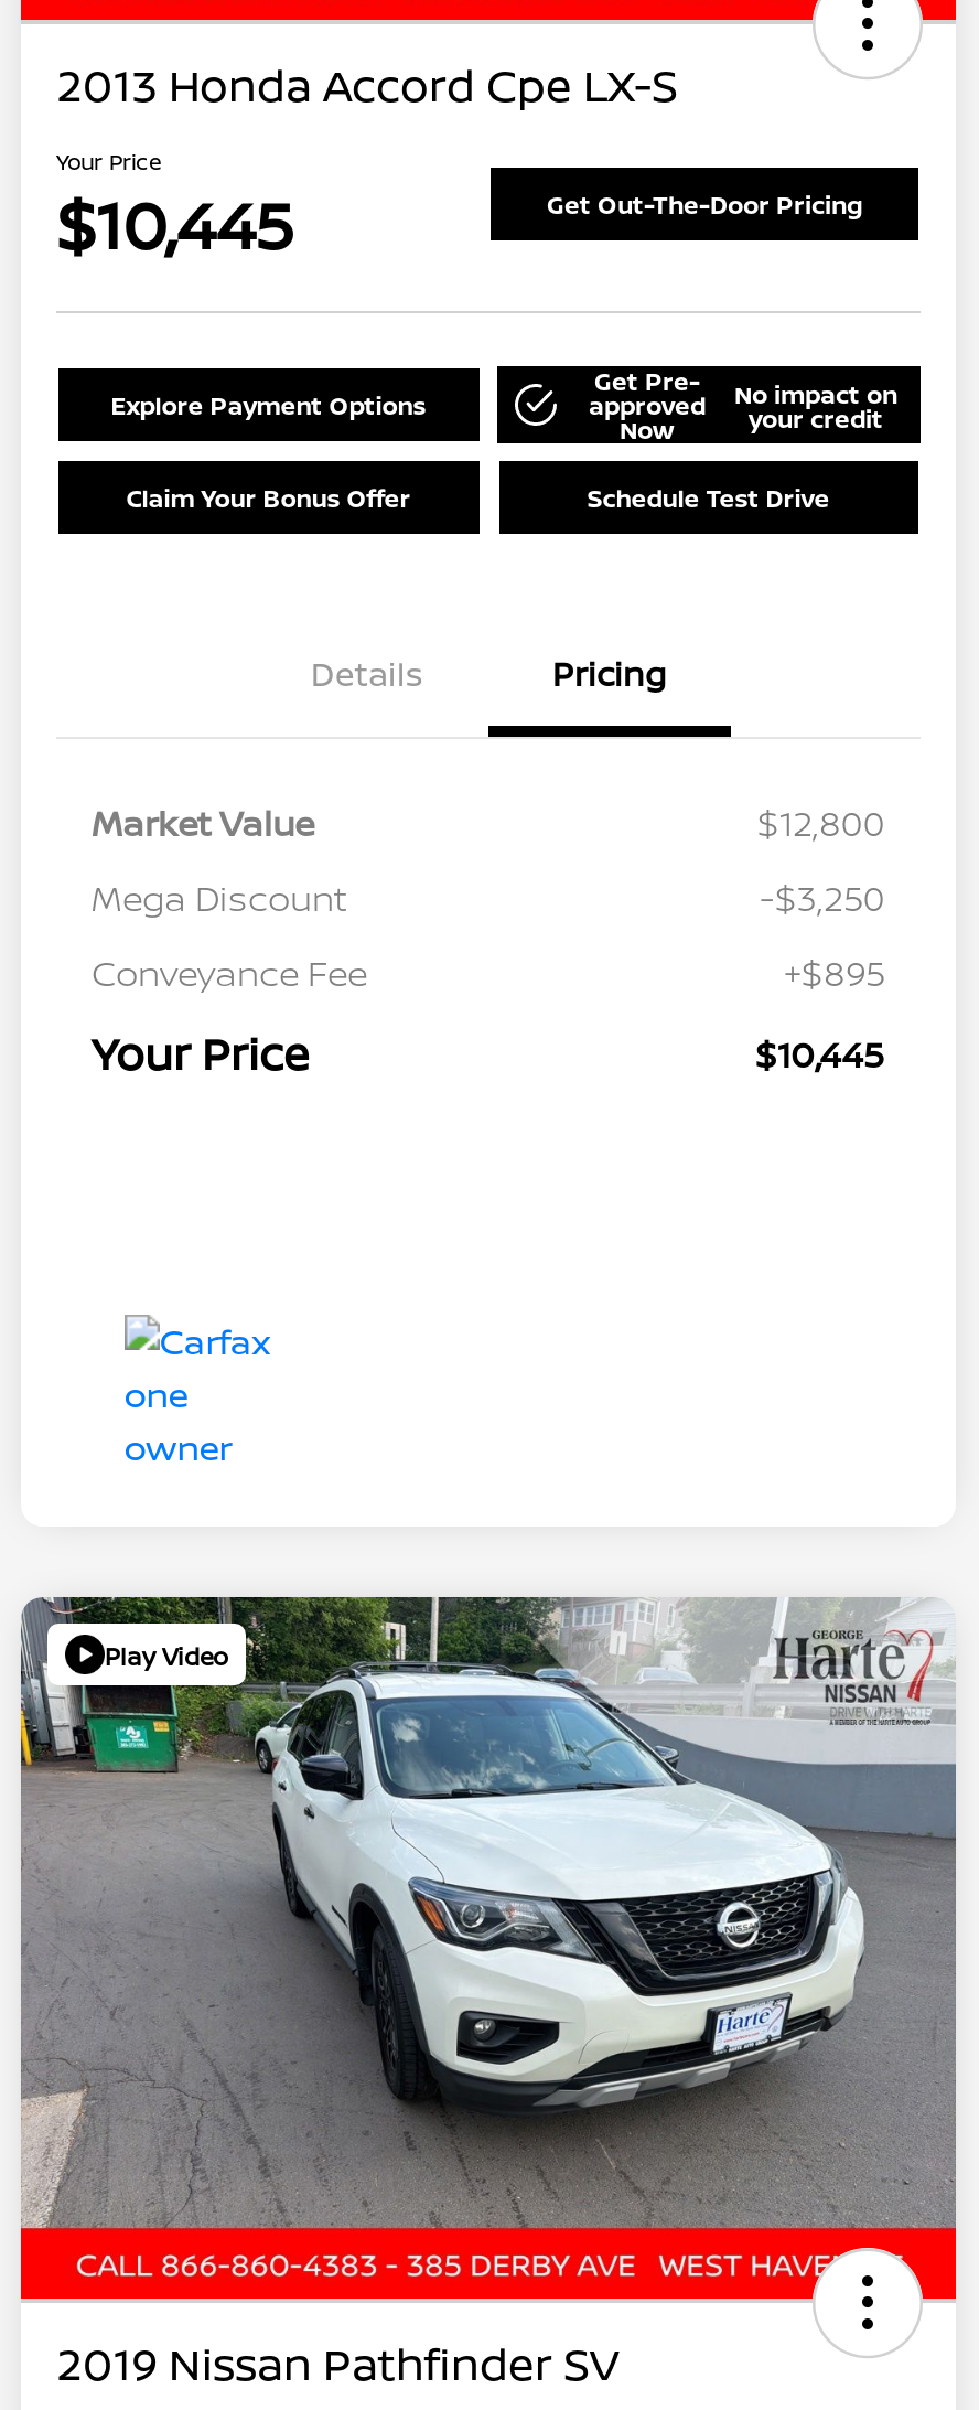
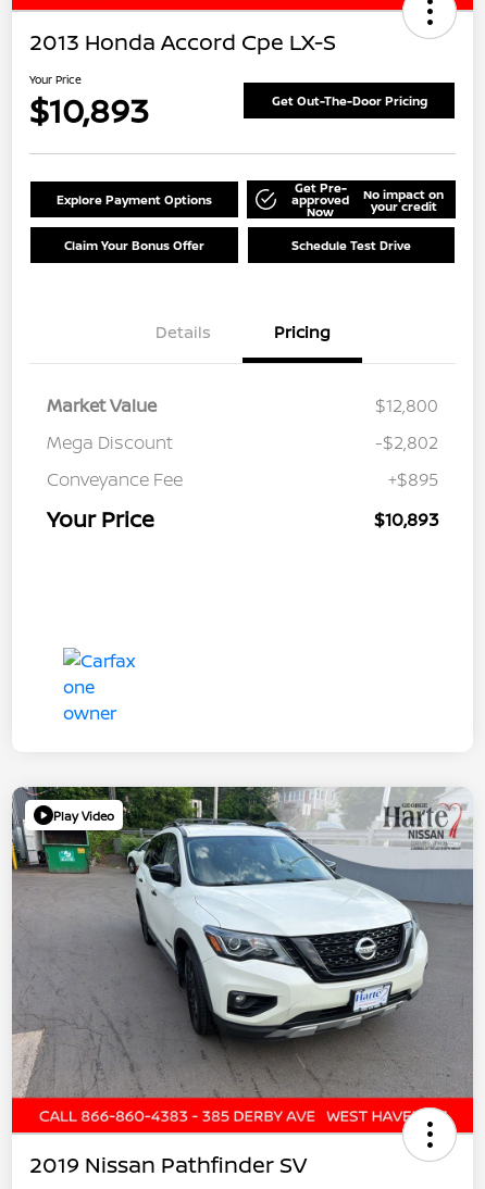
[56,179,294,270] $10,445 -> [29,88,149,133] $10,893
[760,874,885,923] -$3,250 -> [375,431,438,455] -$2,802
[755,1031,885,1079] $10,445 -> [374,508,438,532] $10,893

